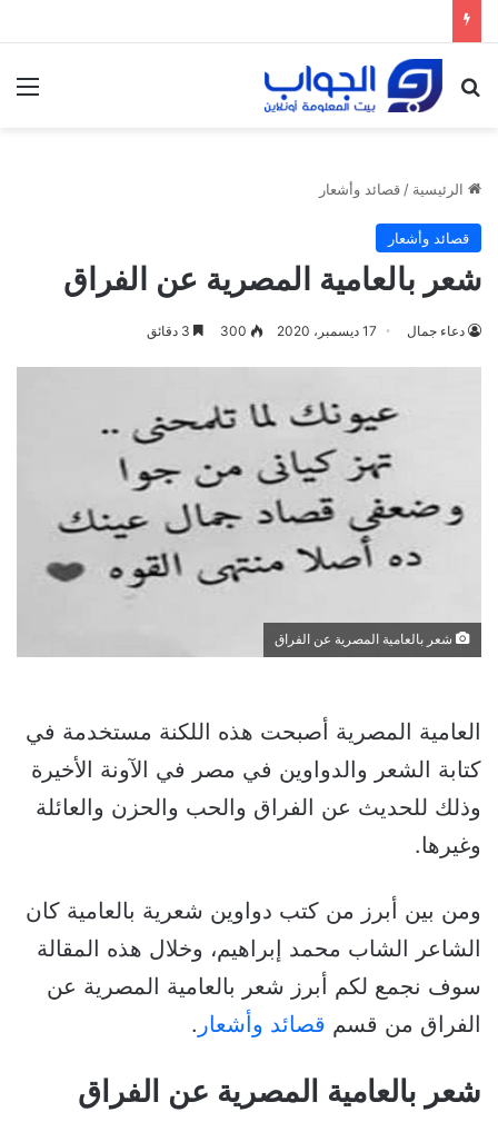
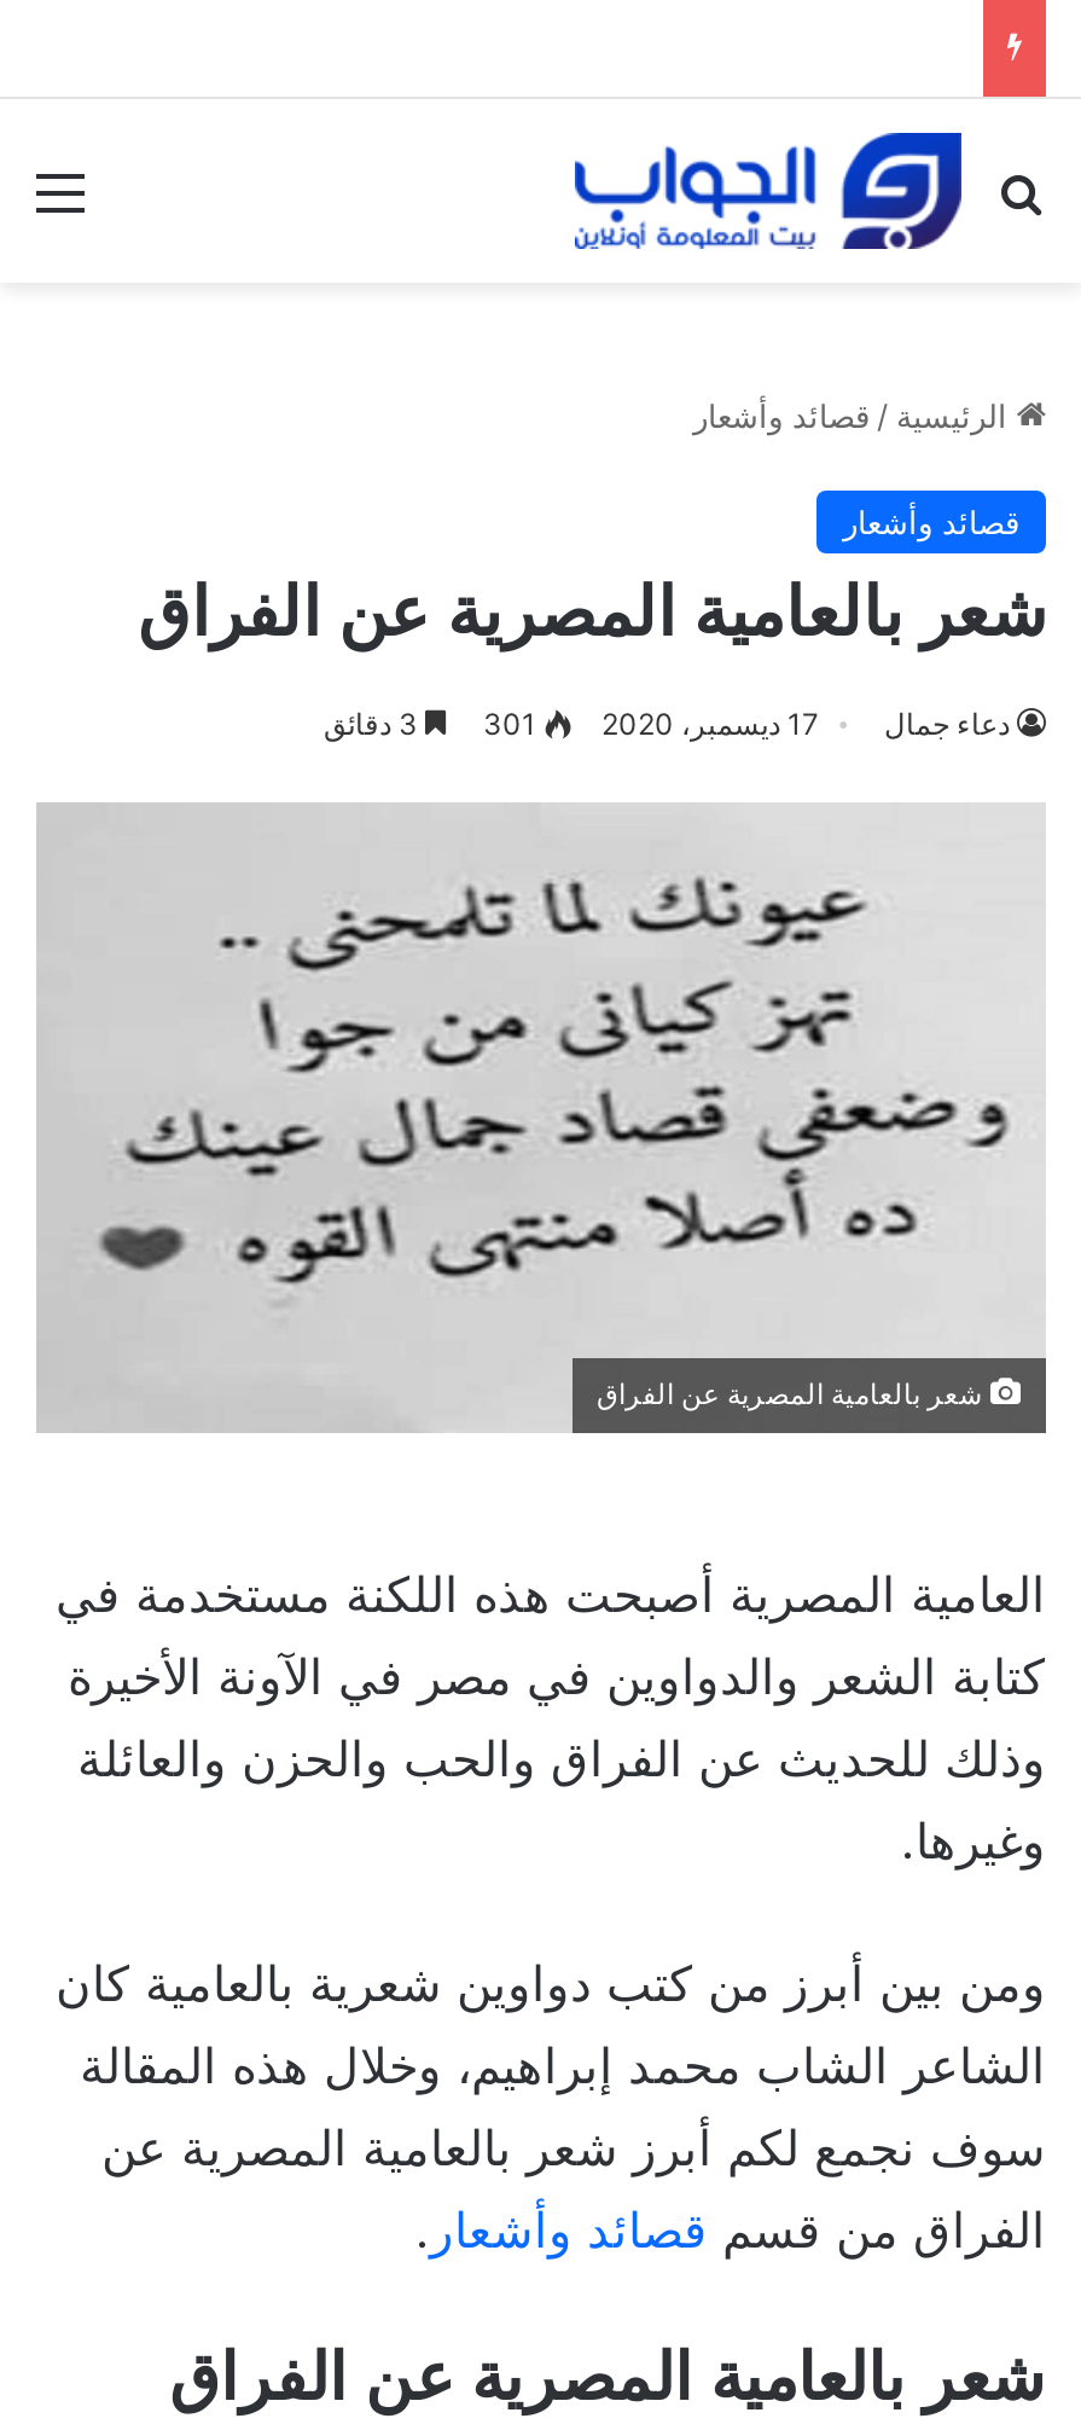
[220,322,247,339] 300 -> [483,705,536,742] 301

